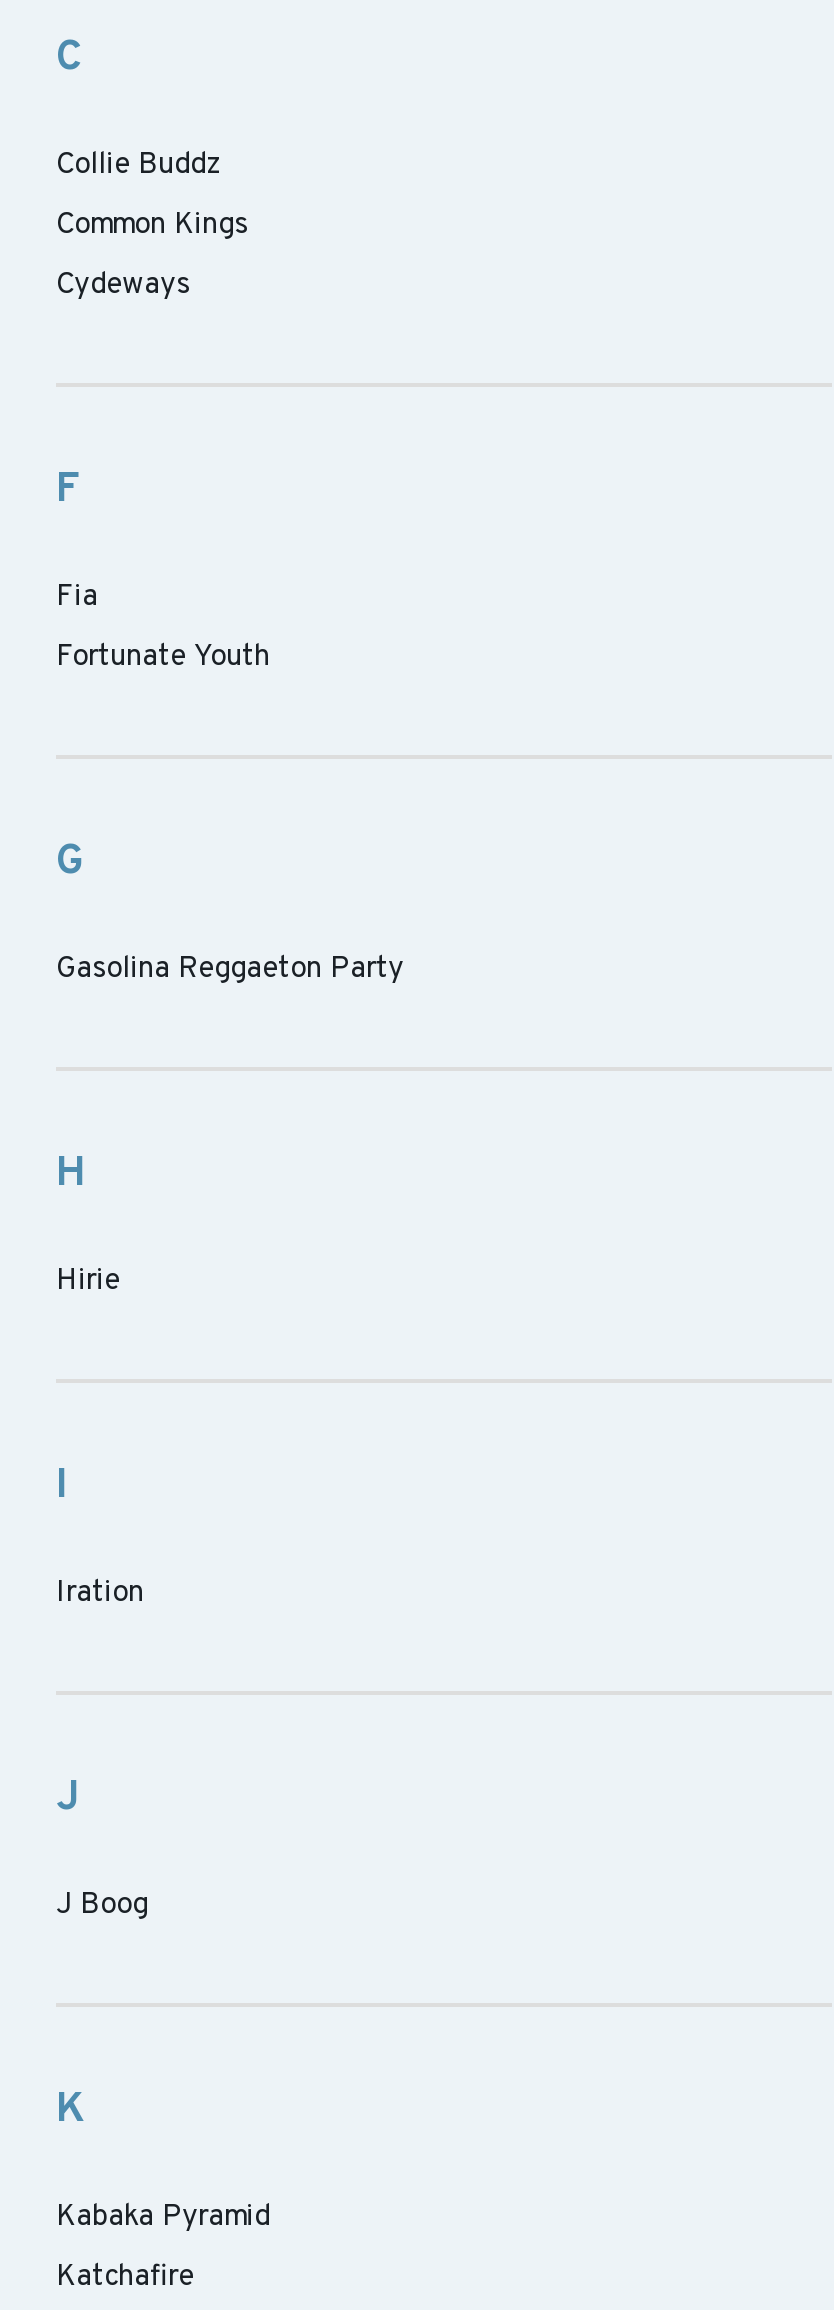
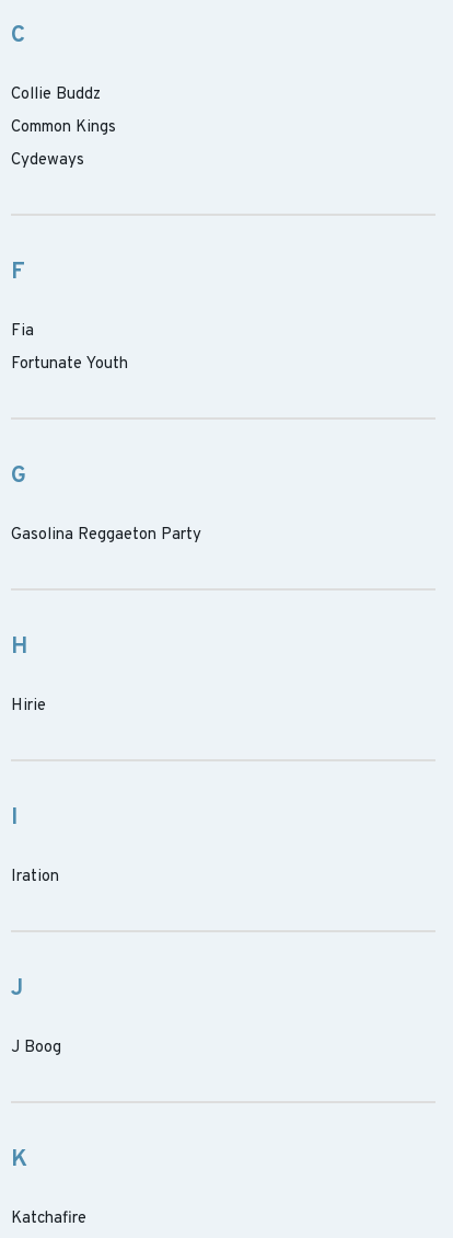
[56,2199,270,2237] Kabaka Pyramid -> none

